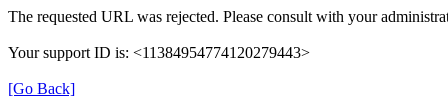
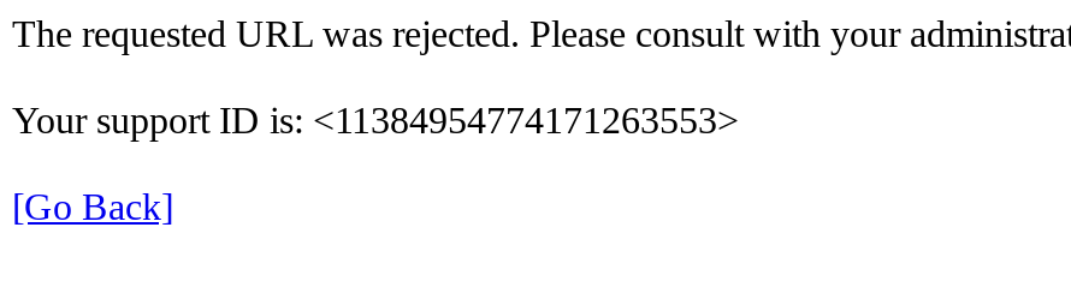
[8,44,310,61] Your support ID is: <11384954774120279443> -> [12,100,739,140] Your support ID is: <11384954774171263553>

